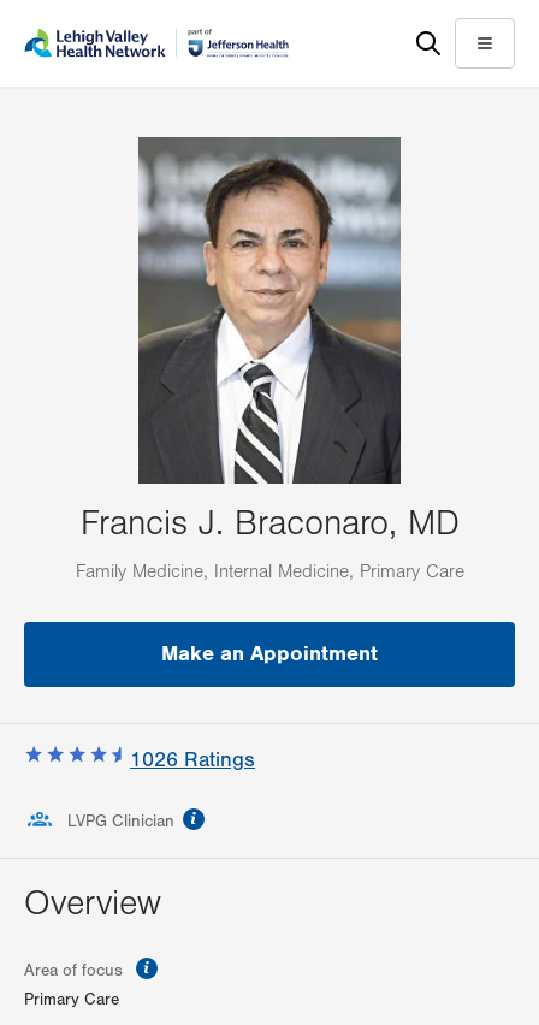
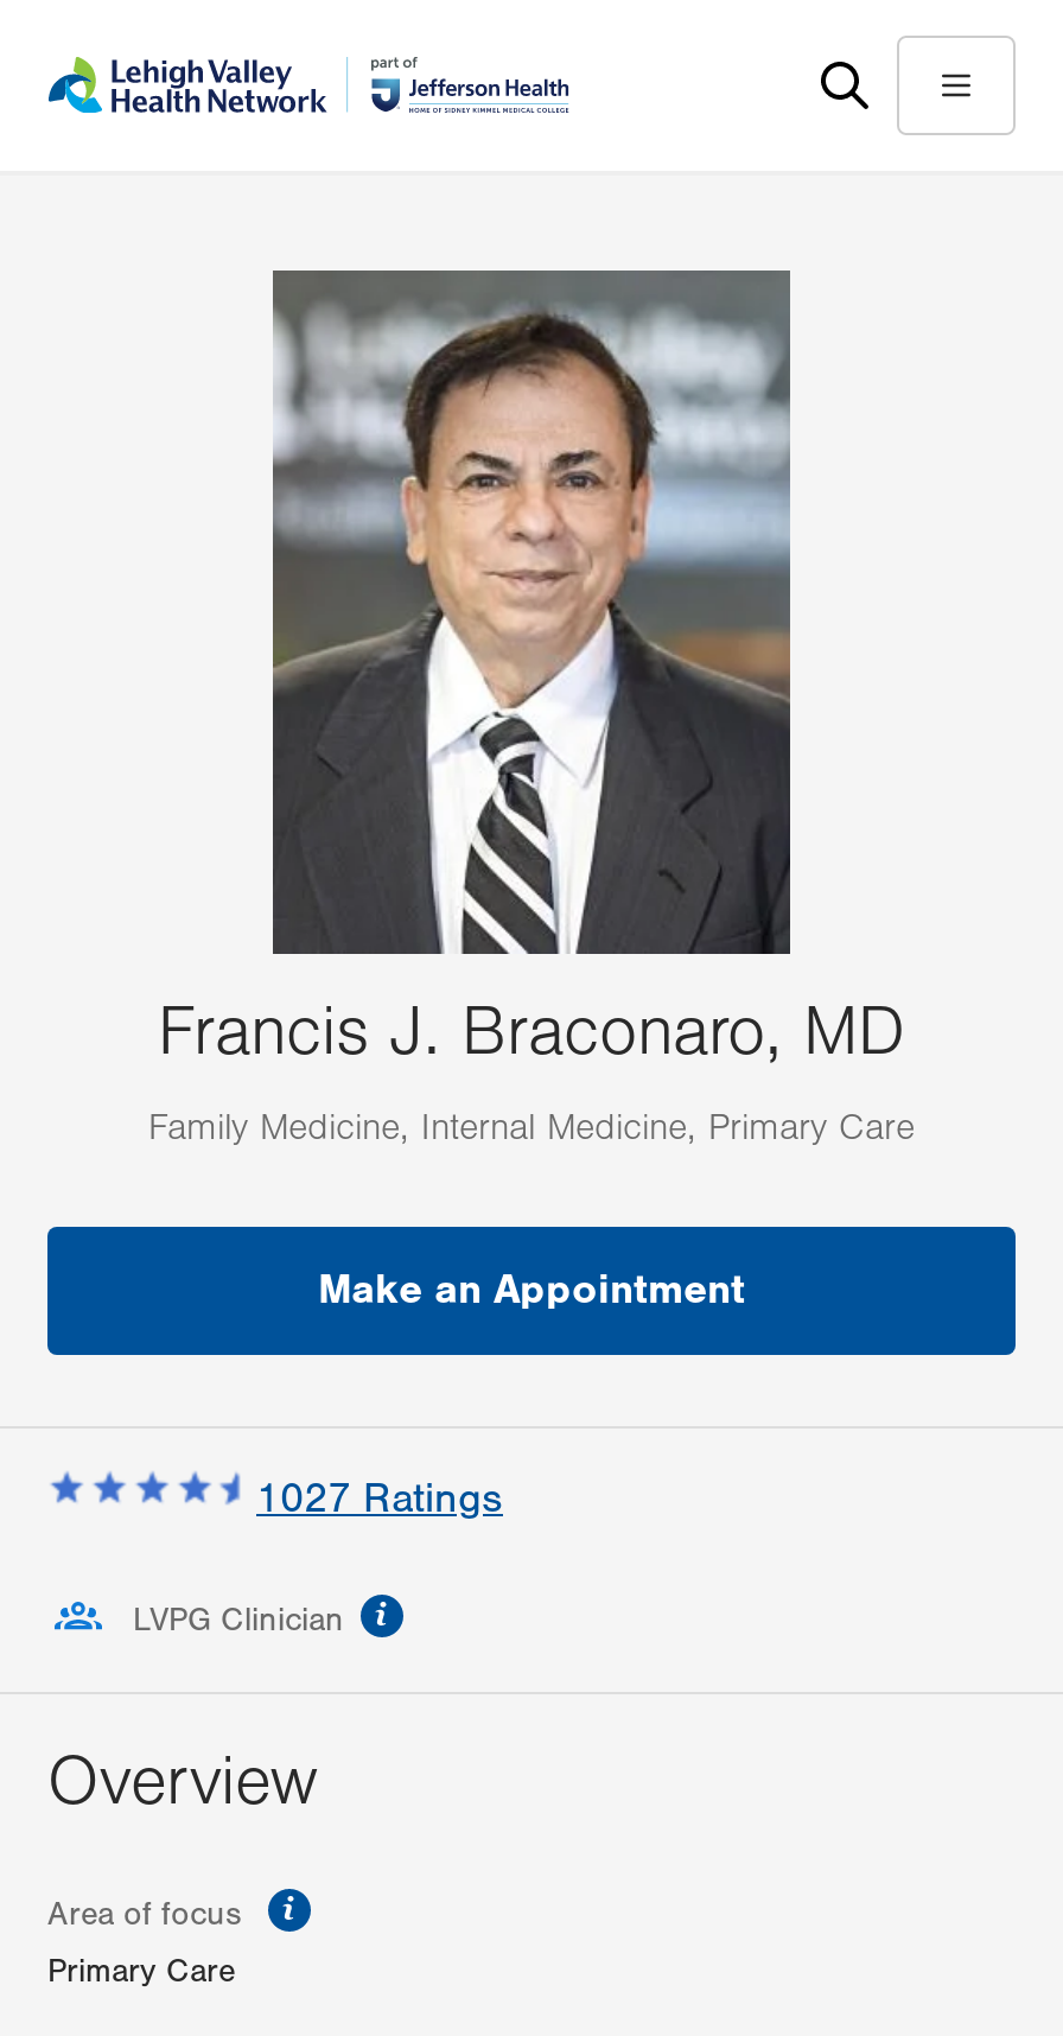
[130,747,255,772] 1026 Ratings -> [256,1474,503,1524] 1027 Ratings

